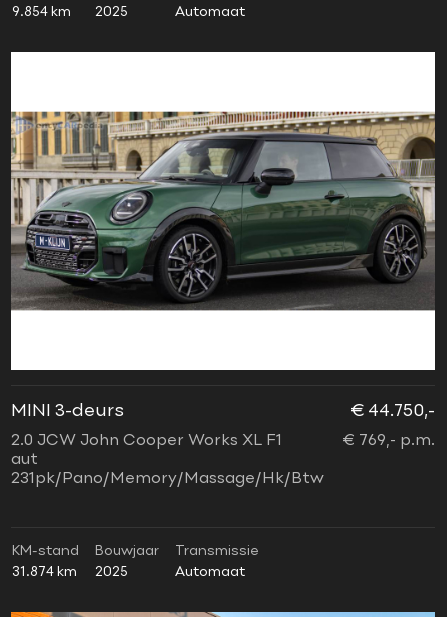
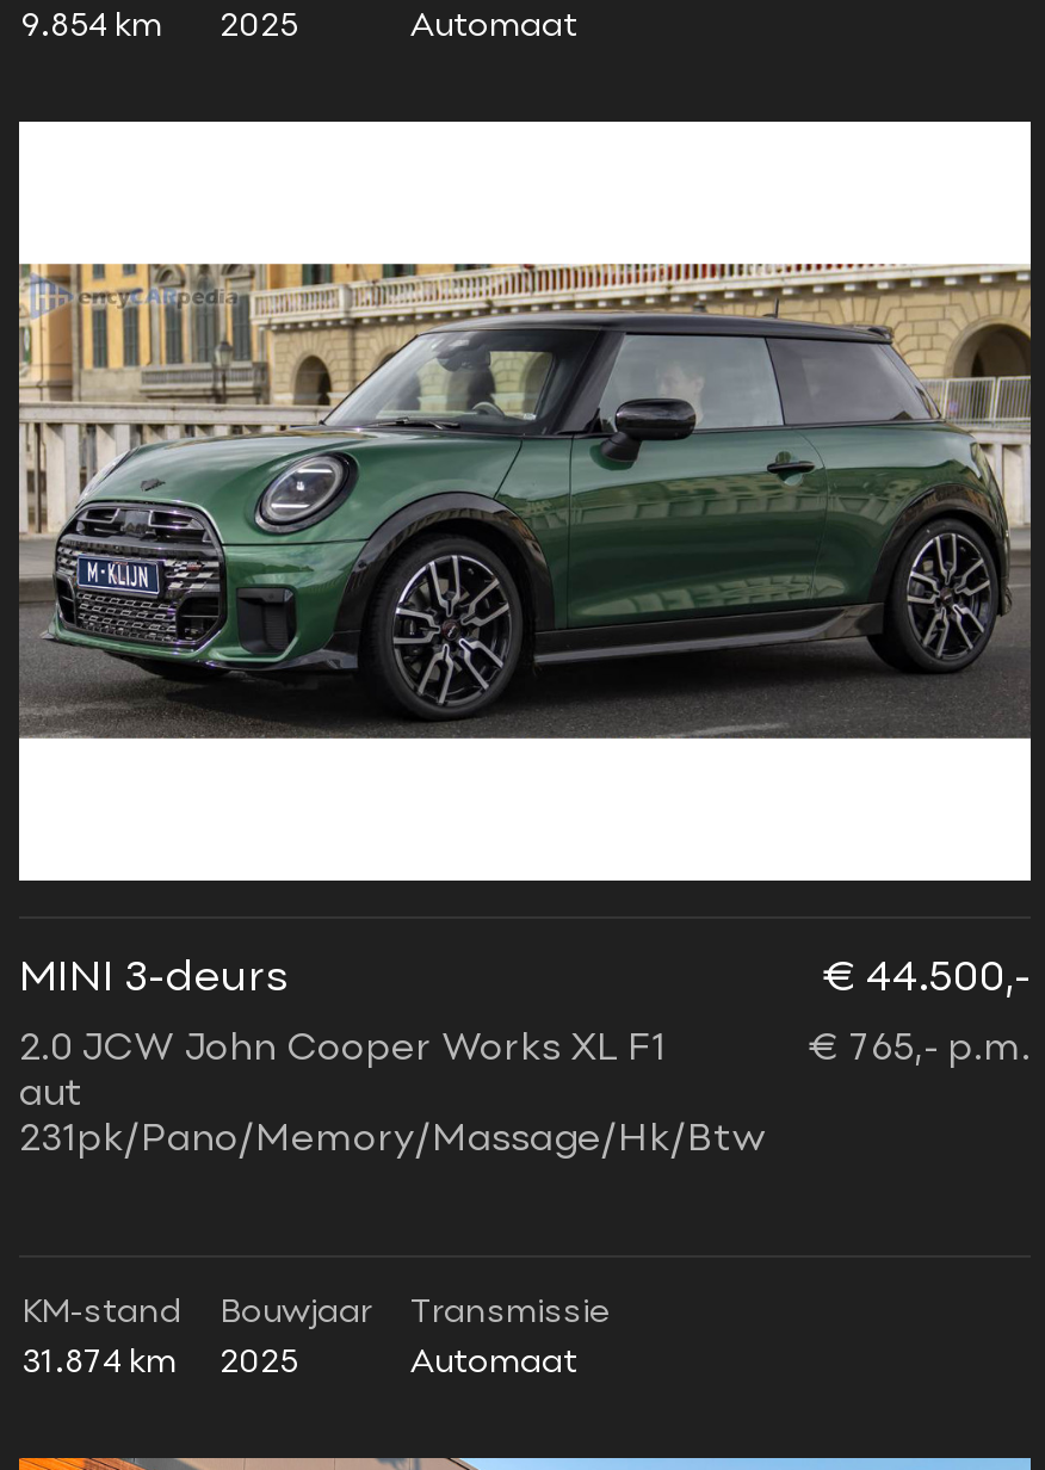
[350,403,435,420] € 44.750,- -> [823,959,1031,1000] € 44.500,-
[342,433,435,449] € 769,- p.m. -> [809,1031,1031,1069] € 765,- p.m.

